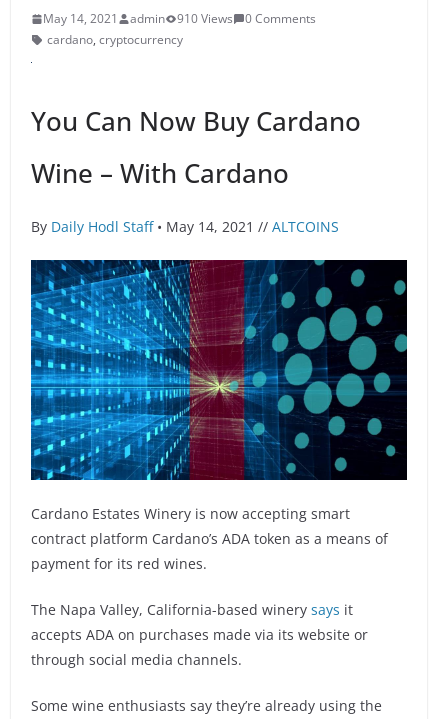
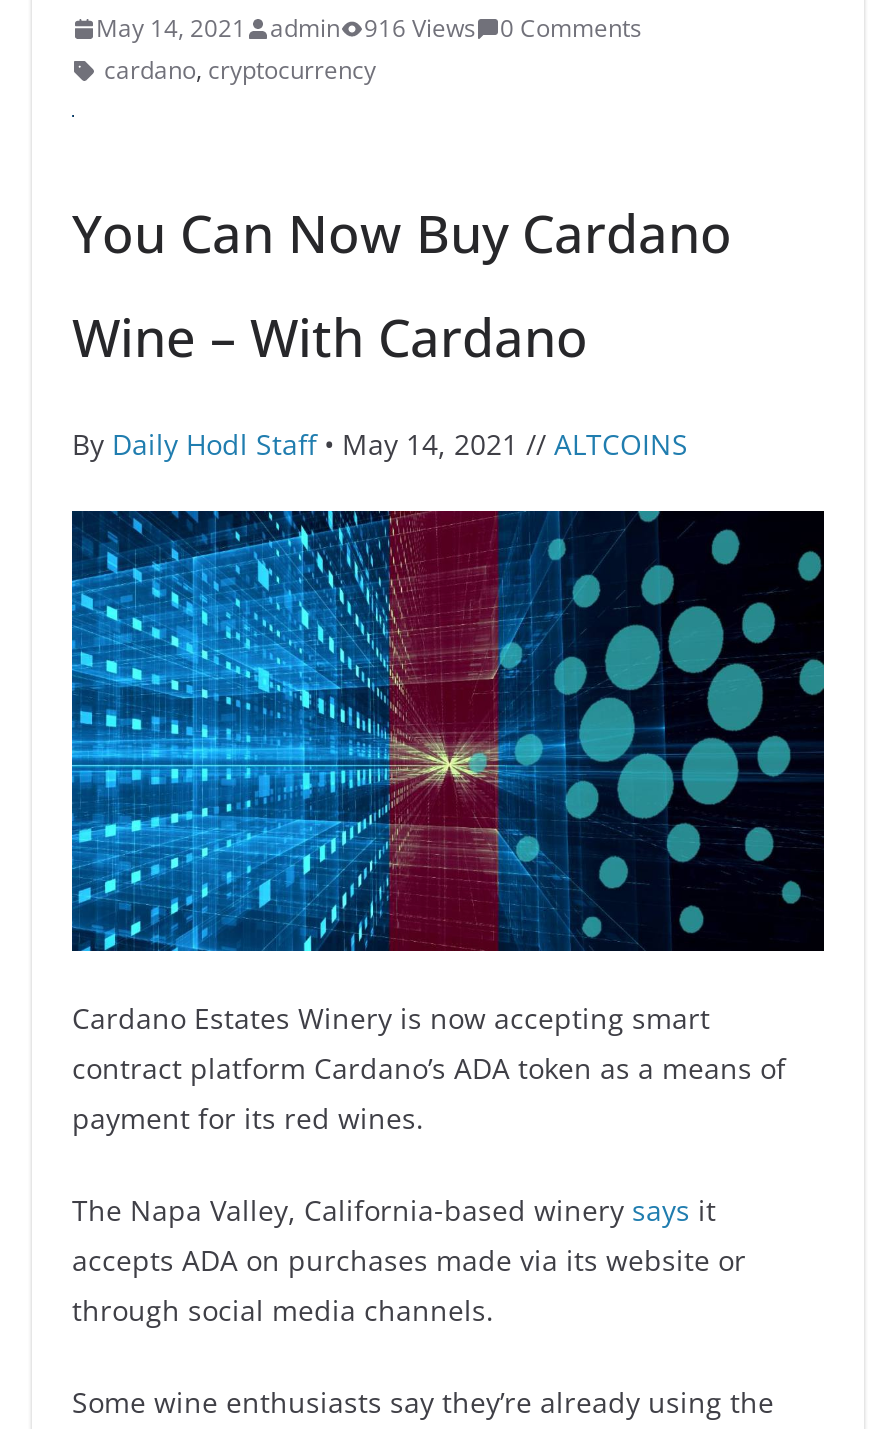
[43,10,316,27] May 14, 2021 admin 910 Views 0 Comments -> [96,11,642,45] May 14, 2021 admin 916 Views 0 Comments

